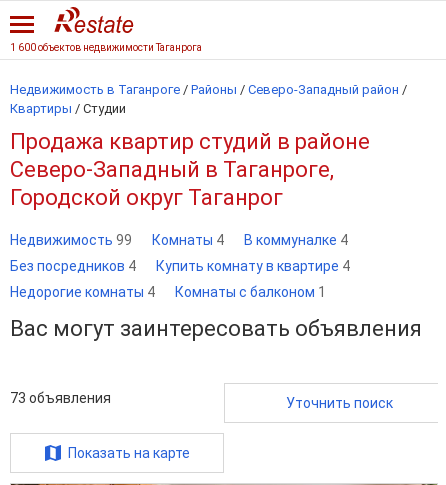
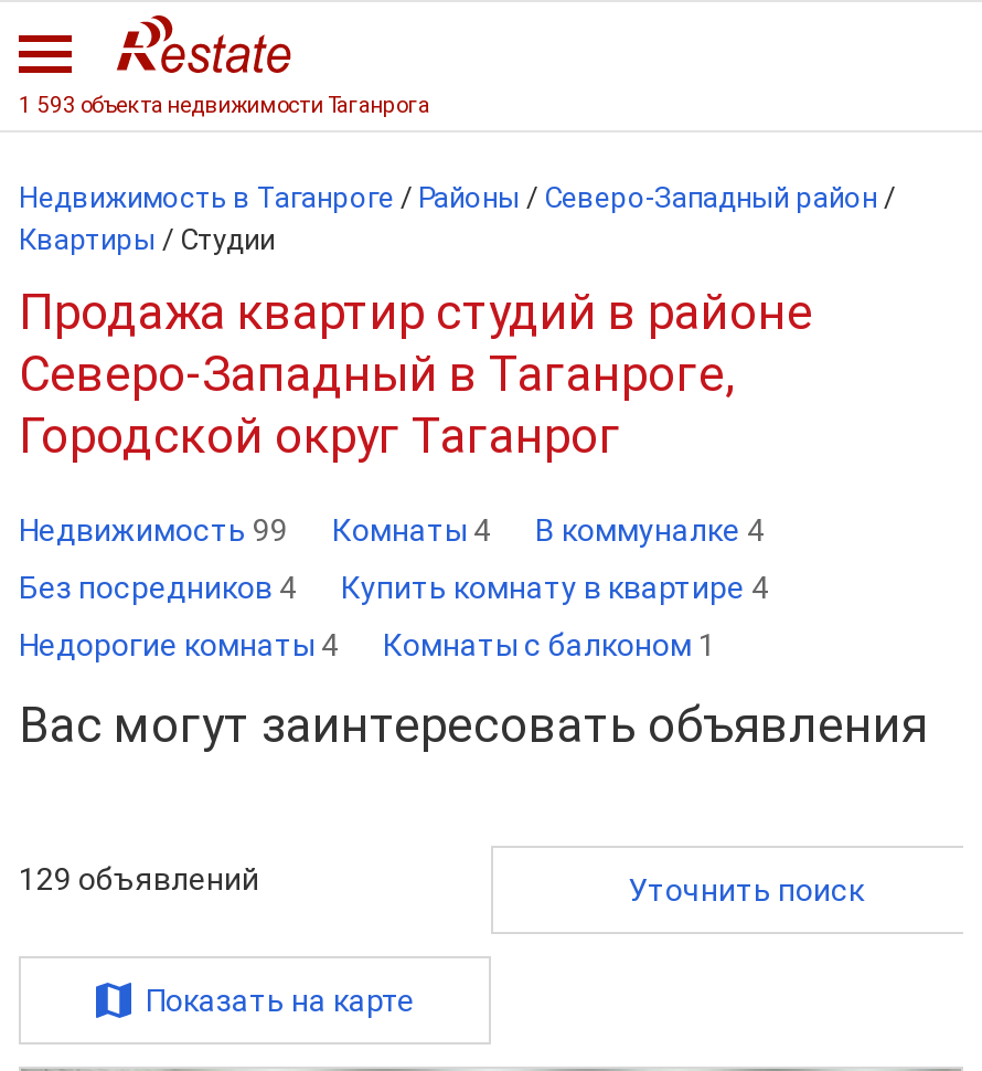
[10,42,202,53] 1 600 объектов недвижимости Таганрога -> [19,93,429,117] 1 593 объекта недвижимости Таганрога
[10,390,111,406] 73 объявления -> [19,861,259,897] 129 объявлений

